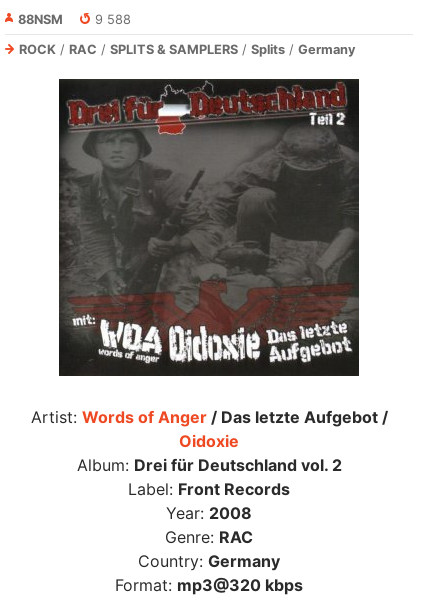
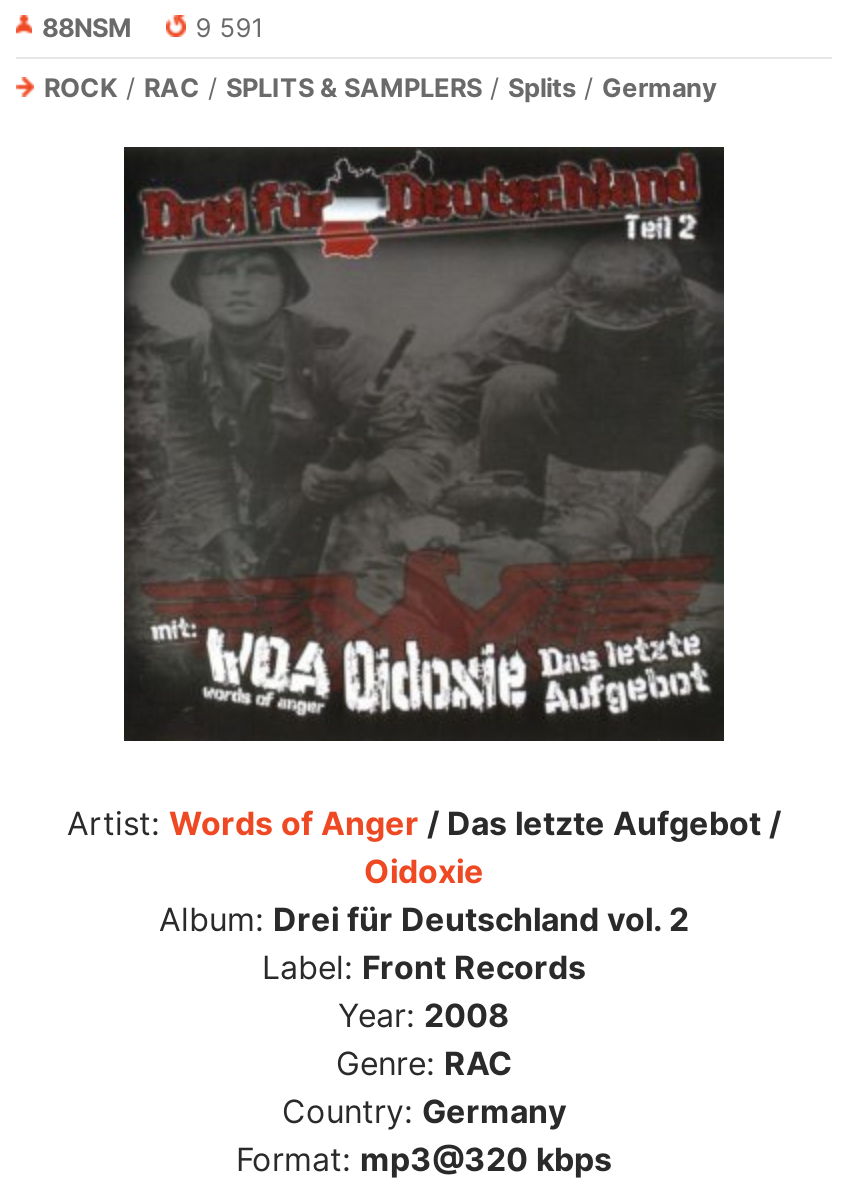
[95,12,131,27] 9 588 -> [196,13,264,43] 9 591

